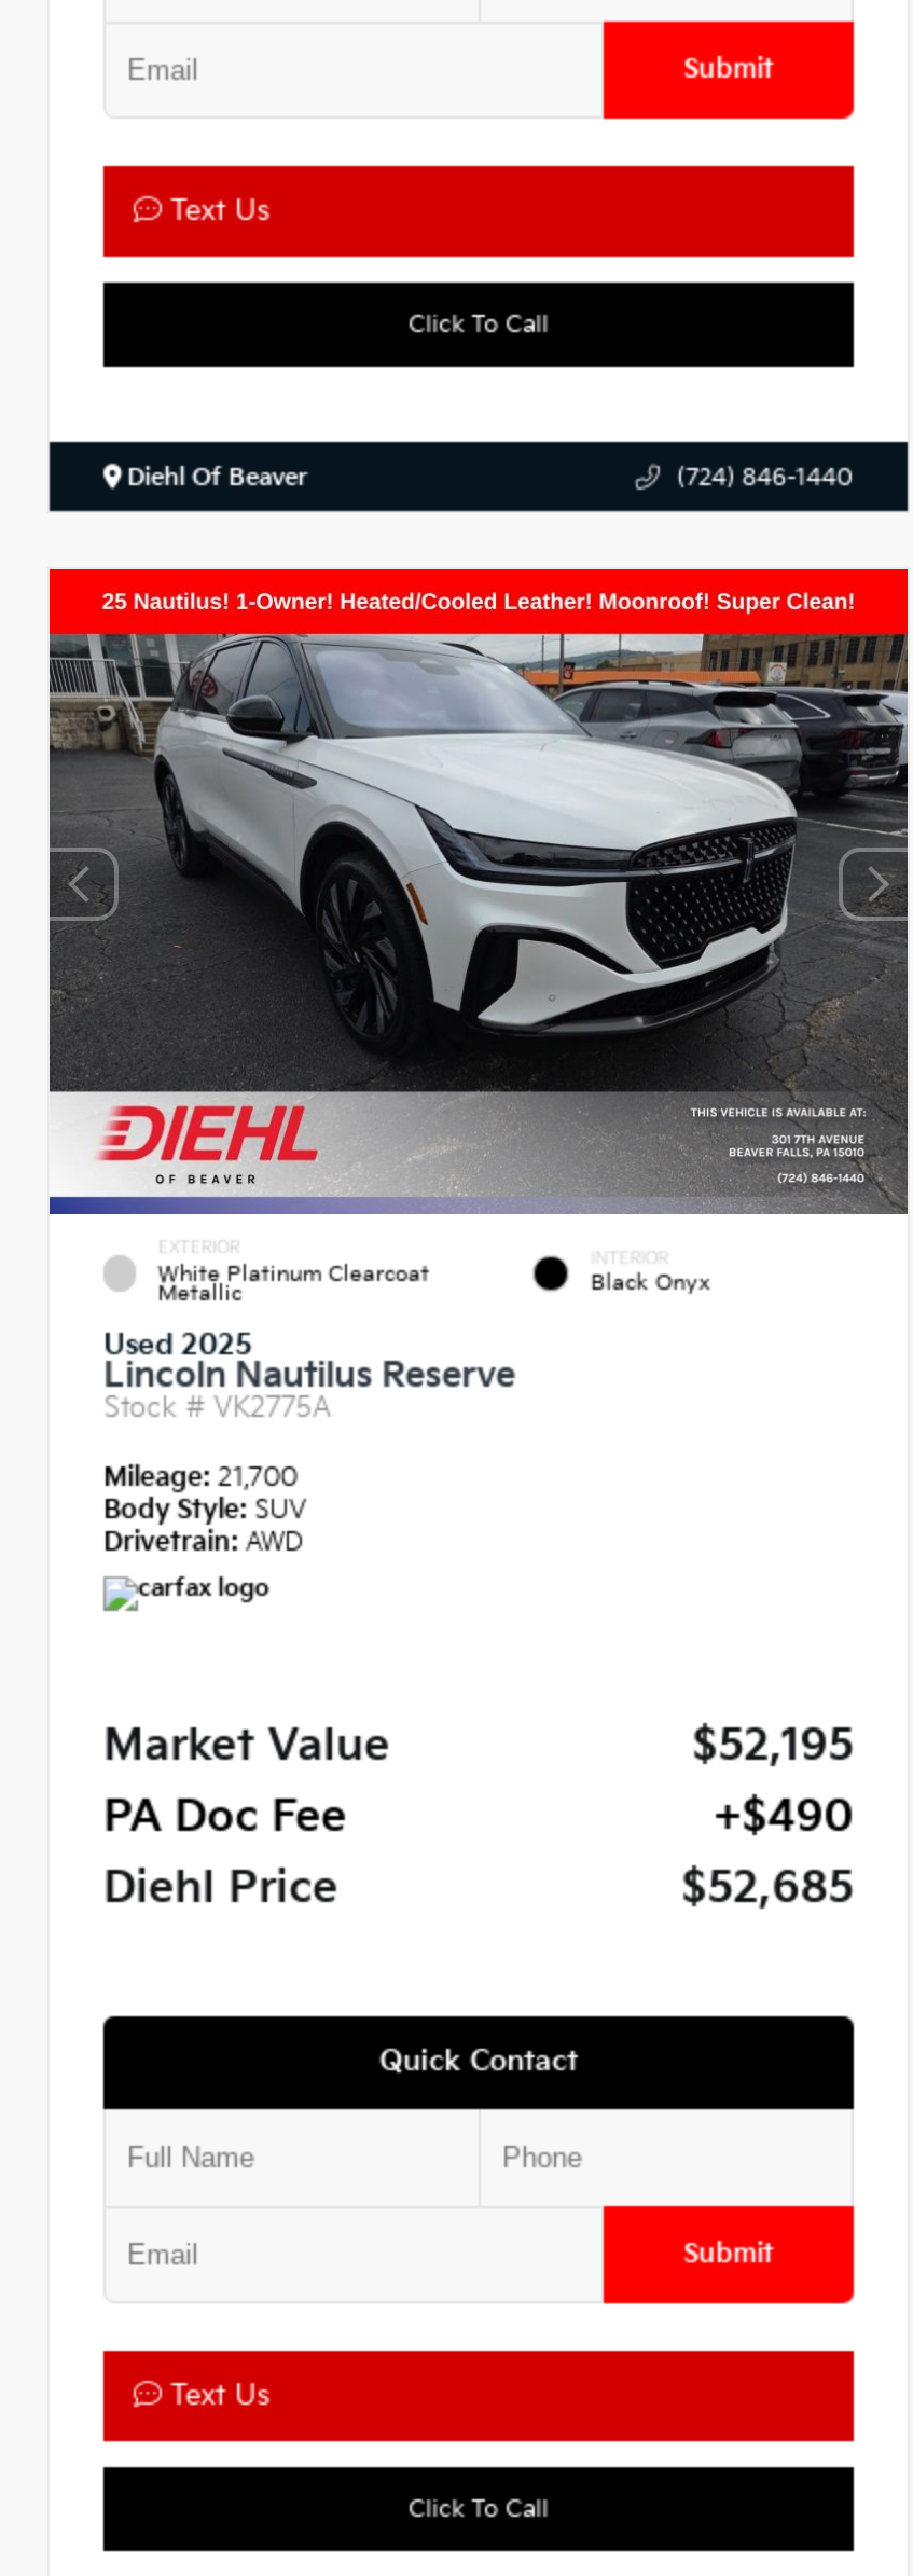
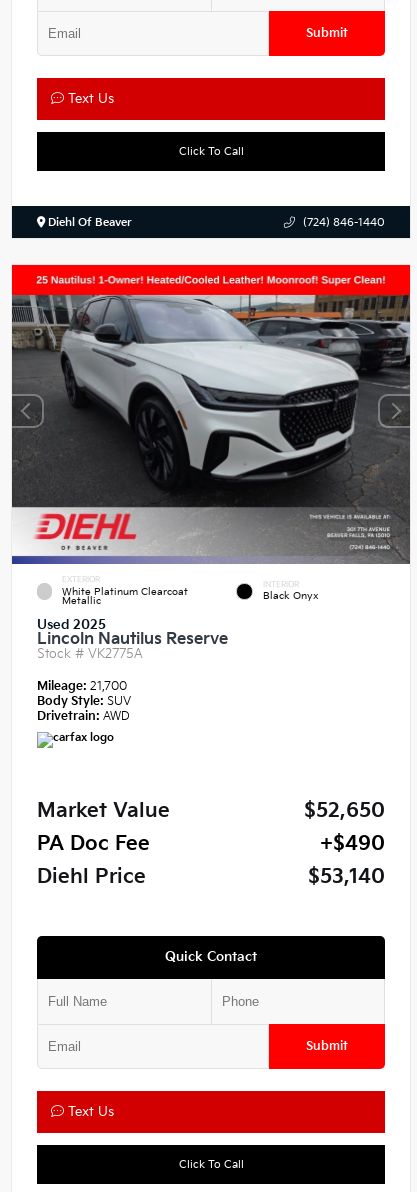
[692,1721,854,1773] $52,195 -> [304,799,385,823] $52,650
[681,1863,854,1915] $52,685 -> [308,865,385,889] $53,140

